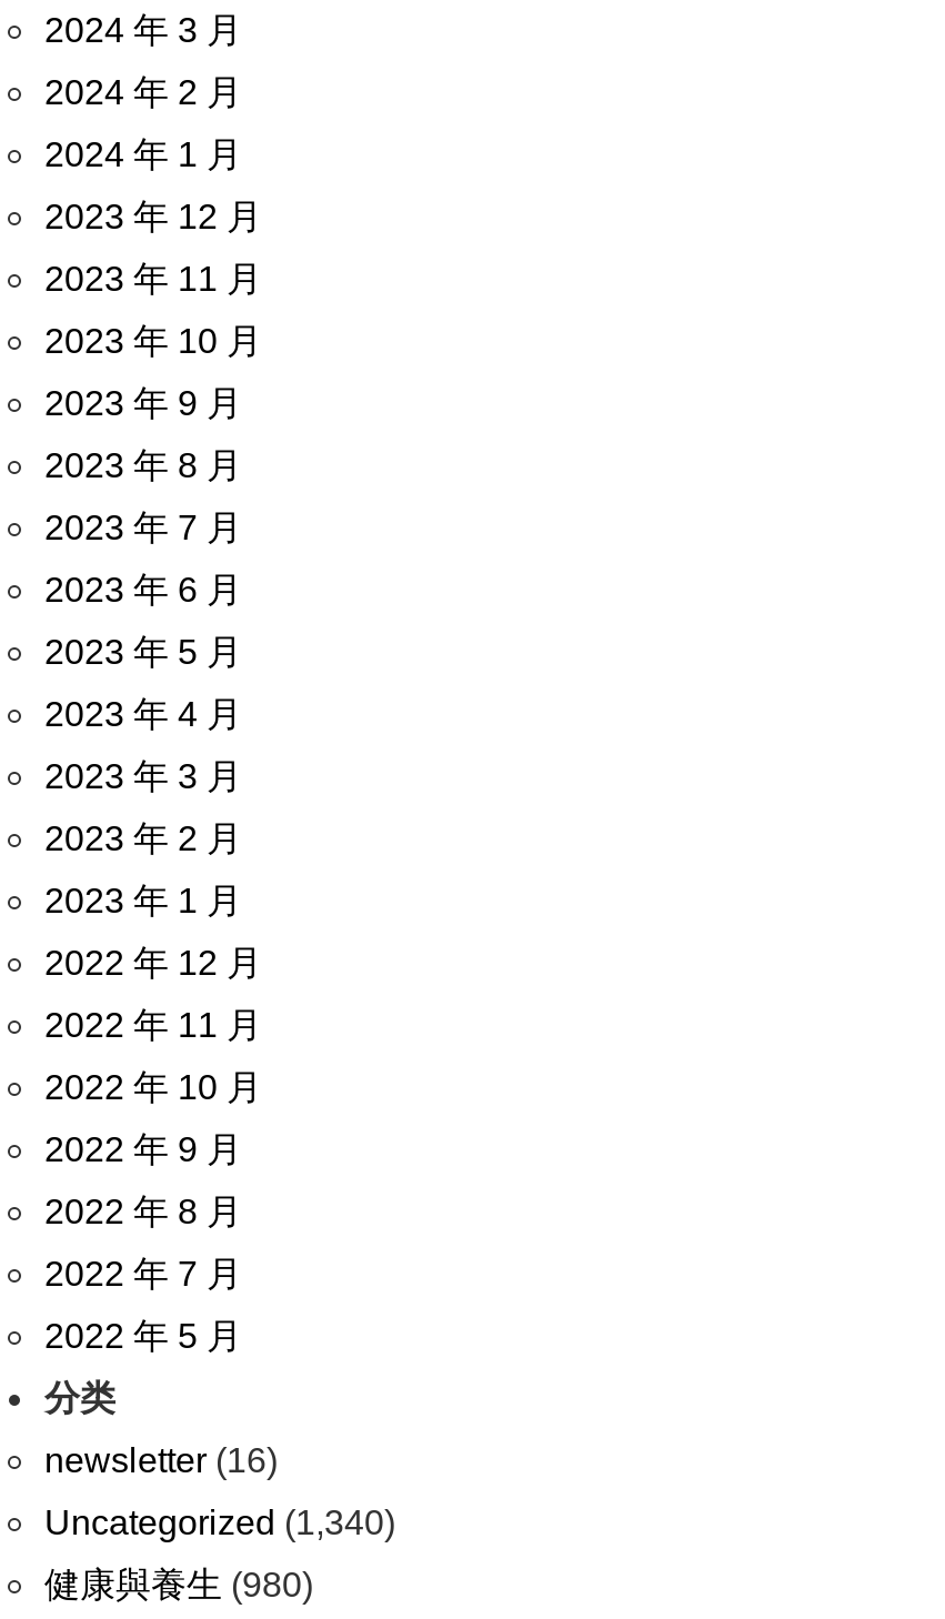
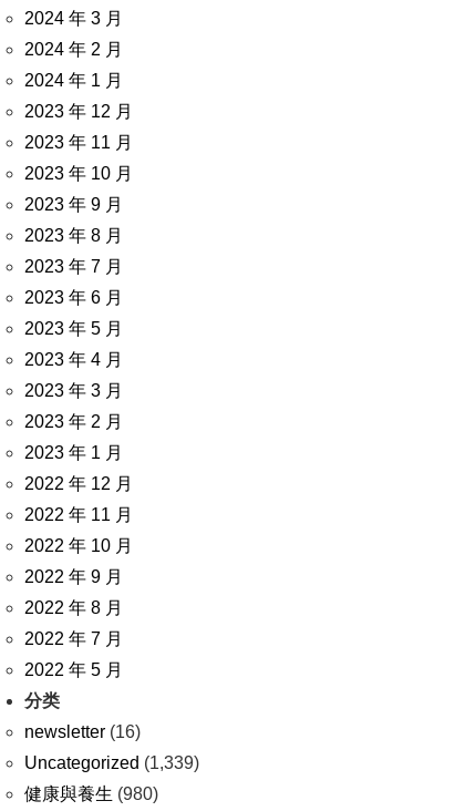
[44,1504,395,1541] Uncategorized (1,340) -> [24,753,199,772] Uncategorized (1,339)

